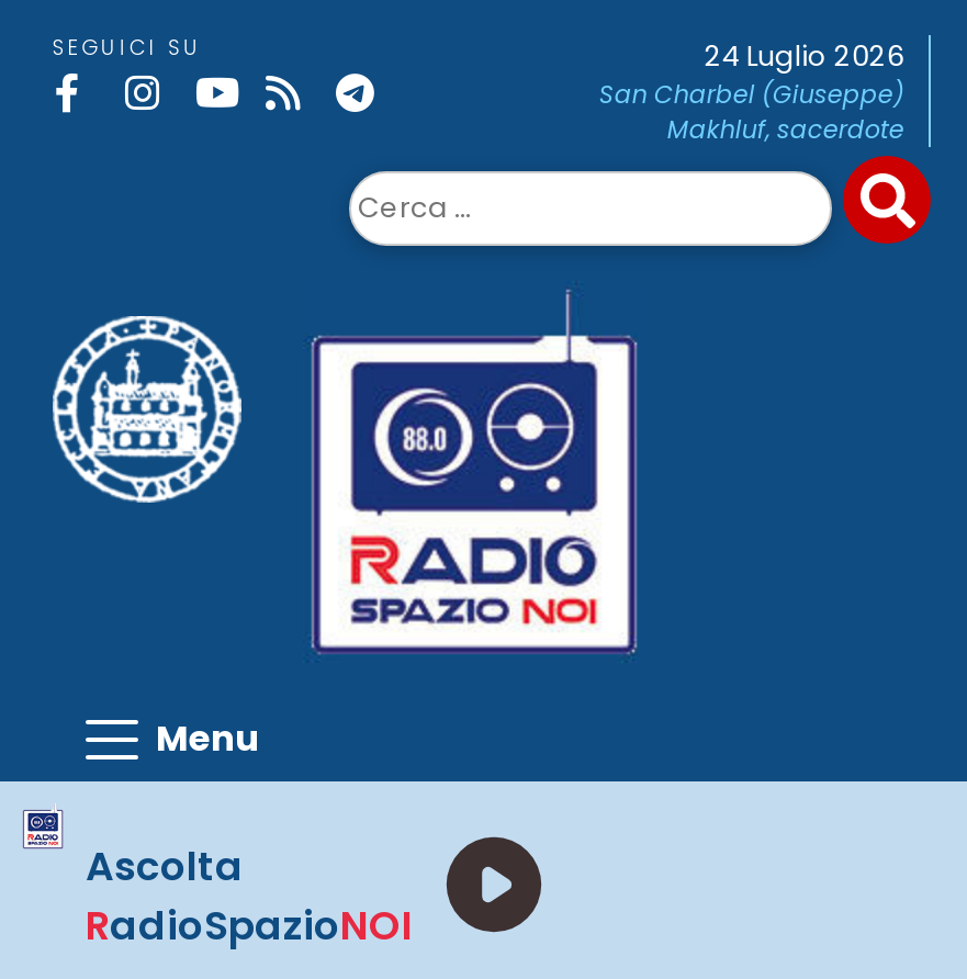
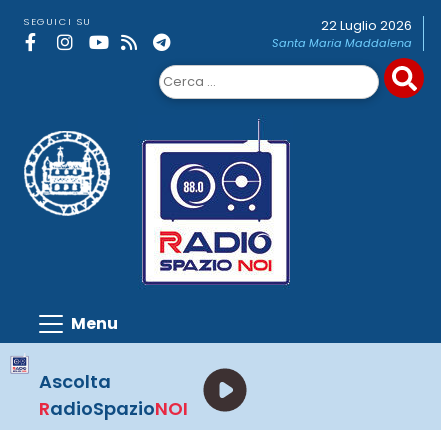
[599,37,904,147] 24 Luglio 2026 | San Charbel (Giuseppe) | Makhluf, sacerdote -> [272,17,412,51] 22 Luglio 2026 | Santa Maria Maddalena

